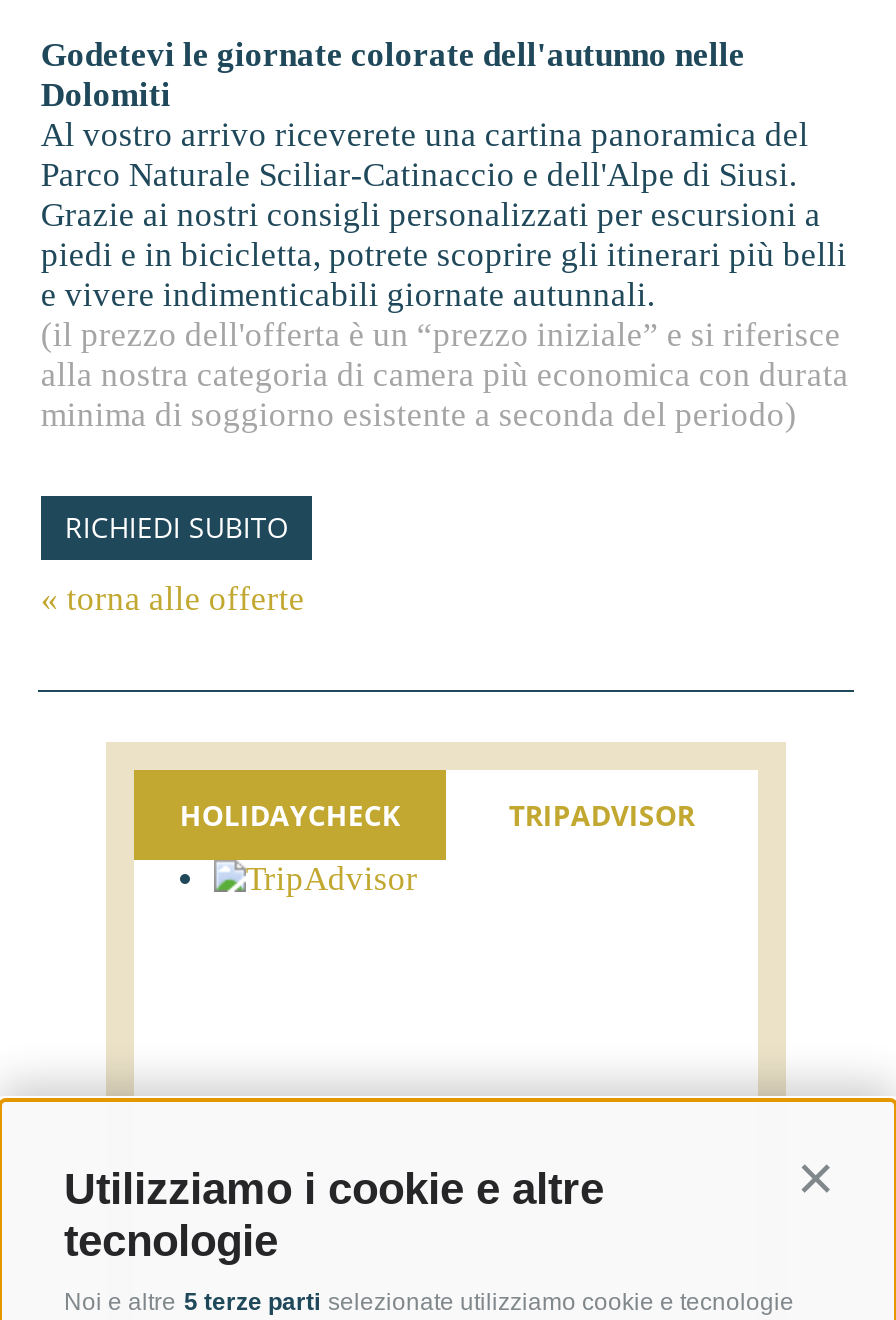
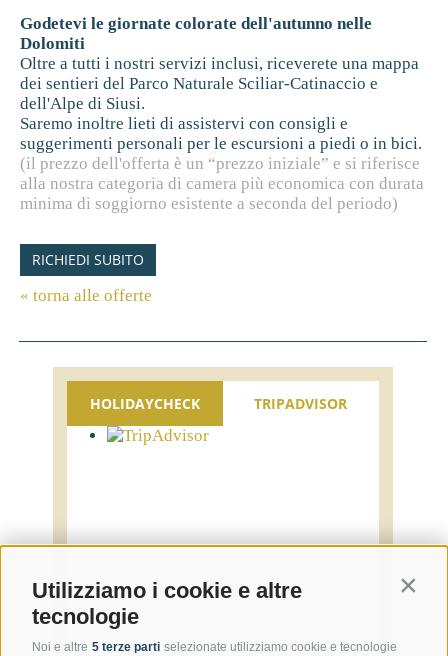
[41,116,847,314] Al vostro arrivo riceverete una cartina panoramica del | Parco Naturale Sciliar-Catinaccio e dell'Alpe di Siusi. | Grazie ai nostri consigli personalizzati per escursioni a | piedi e in bicicletta, potrete scoprire gli itinerari più belli | e vivere indimenticabili giornate autunnali. -> [20,54,422,153] Oltre a tutti i nostri servizi inclusi, riceverete una mappa | dei sentieri del Parco Naturale Sciliar-Catinaccio e | dell'Alpe di Siusi. | Saremo inoltre lieti di assistervi con consigli e | suggerimenti personali per le escursioni a piedi o in bici.

